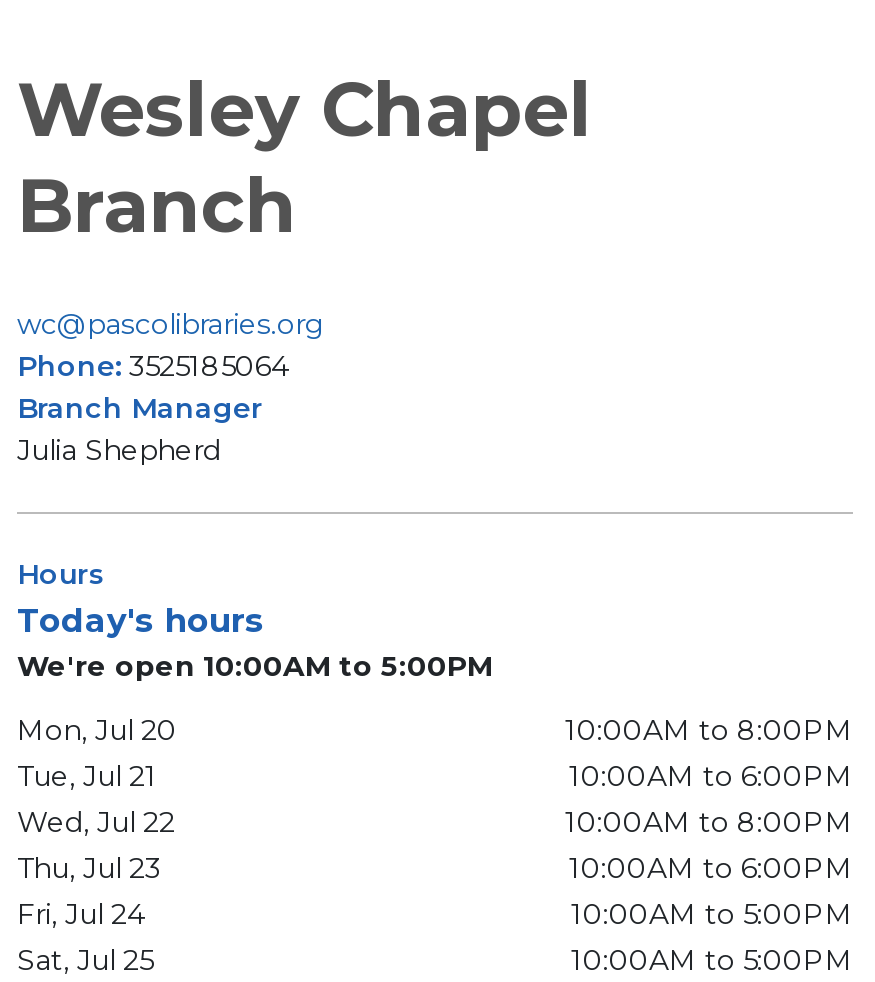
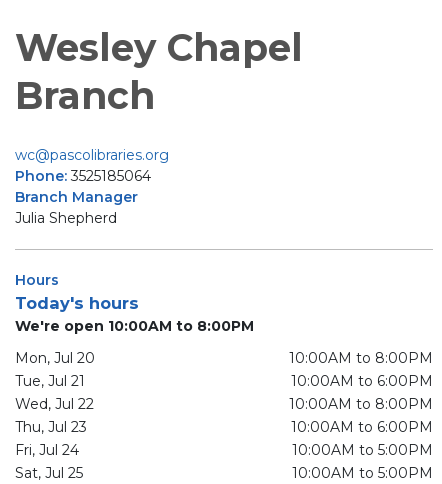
[17,647,493,683] We're open 10:00AM to 5:00PM -> [15,317,254,335] We're open 10:00AM to 8:00PM

